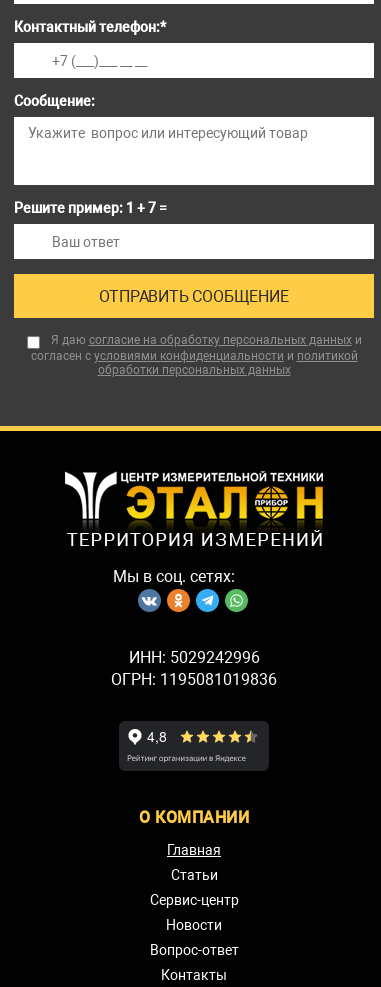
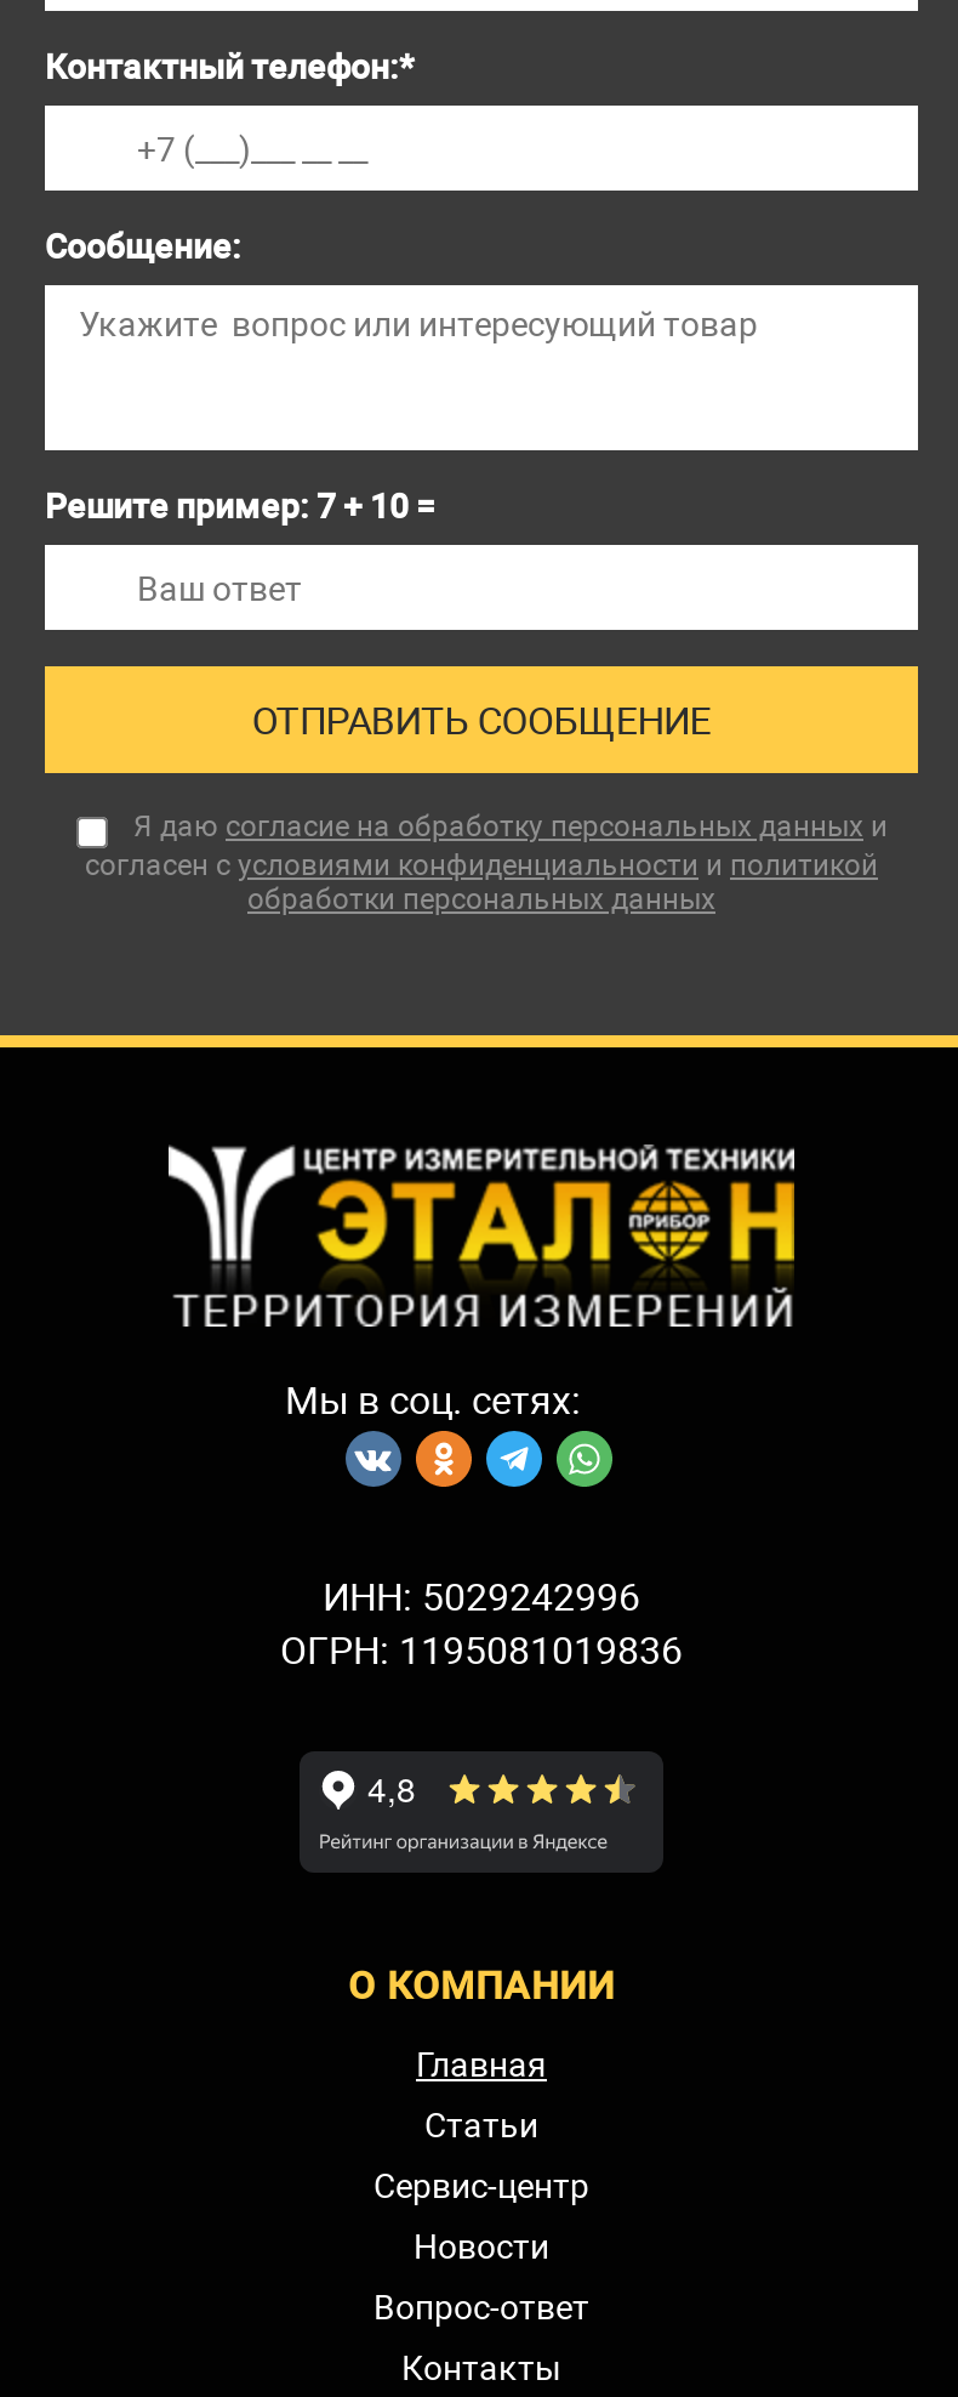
[14,200,167,216] Решите пример: 1 + 7 = -> [45,487,435,526] Решите пример: 7 + 10 =

